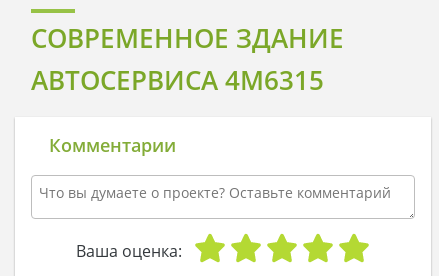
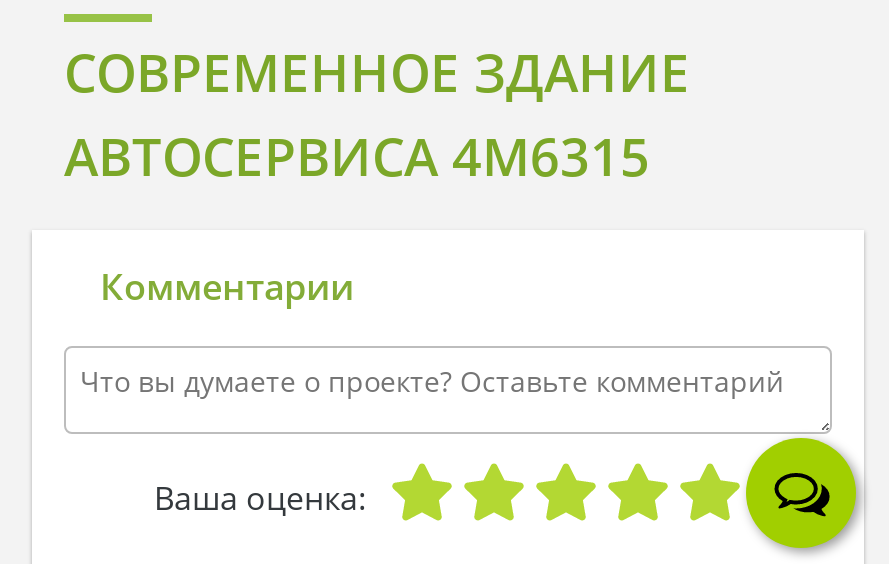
none -> [744,436,862,554] [image]

